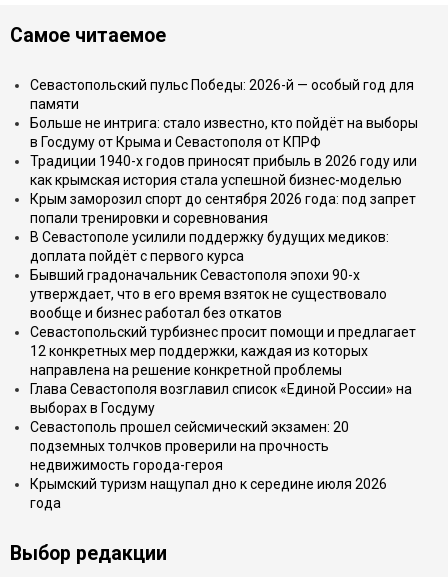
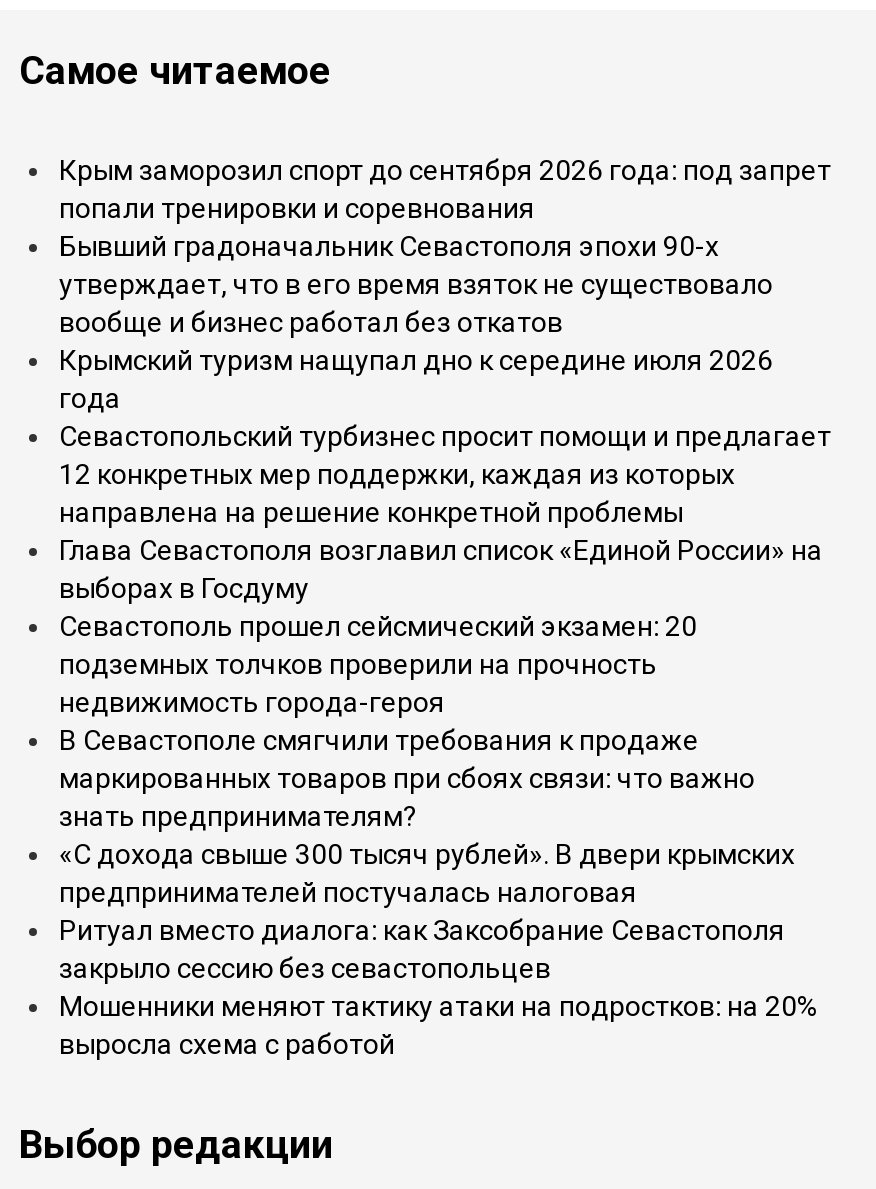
[30,77,418,188] Севастопольский пульс Победы: 2026-й — особый год для | памяти | Больше не интрига: стало известно, кто пойдёт на выборы | в Госдуму от Крыма и Севастополя от КПРФ | Традиции 1940-х годов приносят прибыль в 2026 году или | как крымская история стала успешной бизнес-моделью -> none
moved [30,191,416,226] -> [59,154,831,224]: Крым заморозил спорт до сентября 2026 года: под запрет | попали тренировки и соревнования
[30,229,389,264] В Севастополе усилили поддержку будущих медиков: | доплата пойдёт с первого курса -> none
moved [30,267,387,321] -> [59,230,773,338]: Бывший градоначальник Севастополя эпохи 90-х | утверждает, что в его время взяток не существовало | вообще и бизнес работал без откатов
moved [30,324,416,473] -> [59,420,831,718]: Севастопольский турбизнес просит помощи и предлагает | 12 конкретных мер поддержки, каждая из которых | направлена на решение конкретной проблемы | Глава Севастополя возглавил список «Единой России» на | выборах в Госдуму | Севастополь прошел сейсмический экзамен: 20 | подземных толчков проверили на прочность | недвижимость города-героя
moved [30,476,387,511] -> [59,344,773,414]: Крымский туризм нащупал дно к середине июля 2026 | года
none -> [59,724,819,1060] В Севастополе смягчили требования к продаже | маркированных товаров при сбоях связи: что важно | знать предпринимателям? | «С дохода свыше 300 тысяч рублей». В двери крымских | предпринимателей постучалась налоговая | Ритуал вместо диалога: как Заксобрание Севастополя | закрыло сессию без севастопольцев | Мошенники меняют тактику атаки на подростков: на 20% | выросла схема с работой

